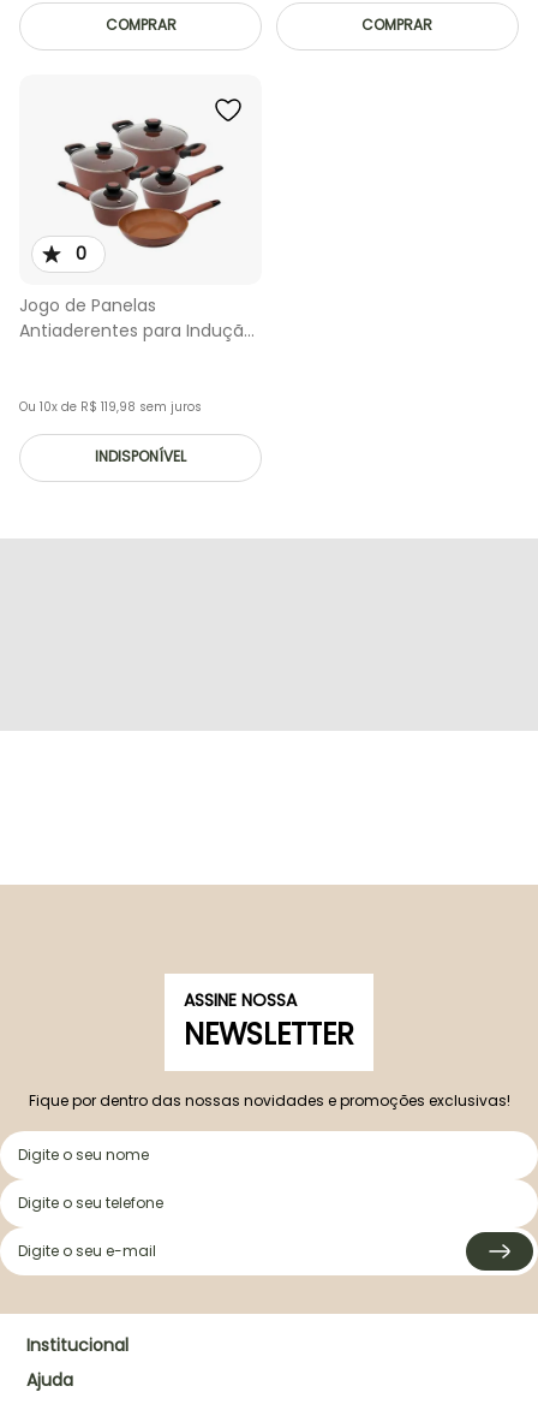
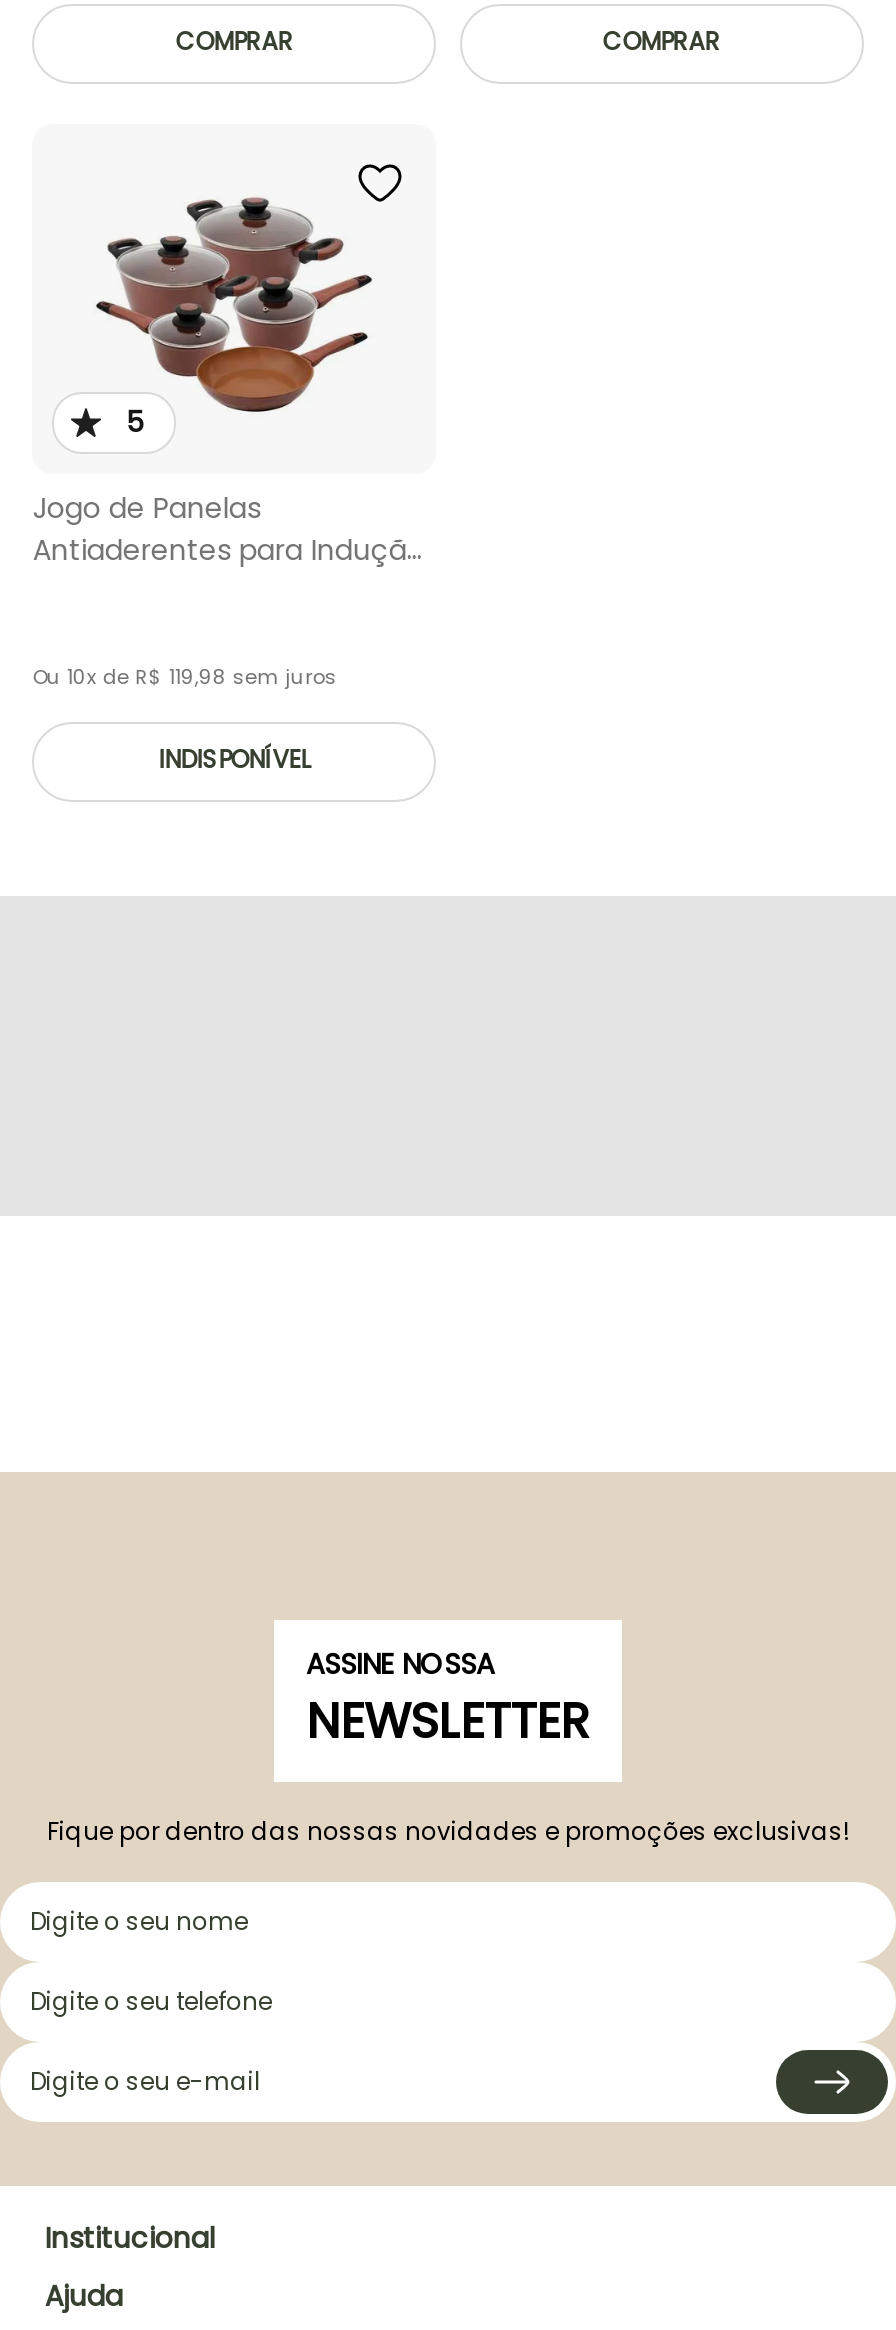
[76,241,86,265] 0 -> [127,401,143,441] 5

